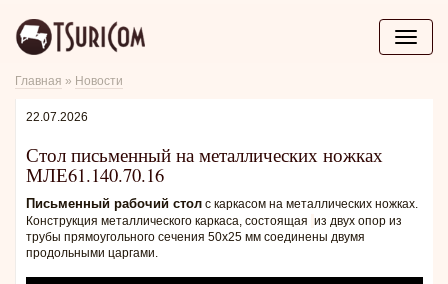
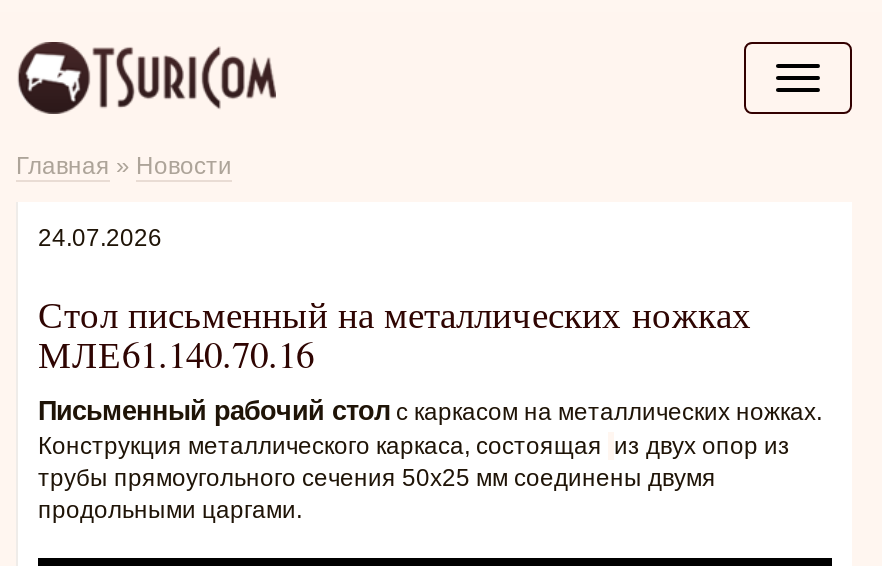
[26,110,88,124] 22.07.2026 -> [38,224,162,252] 24.07.2026

